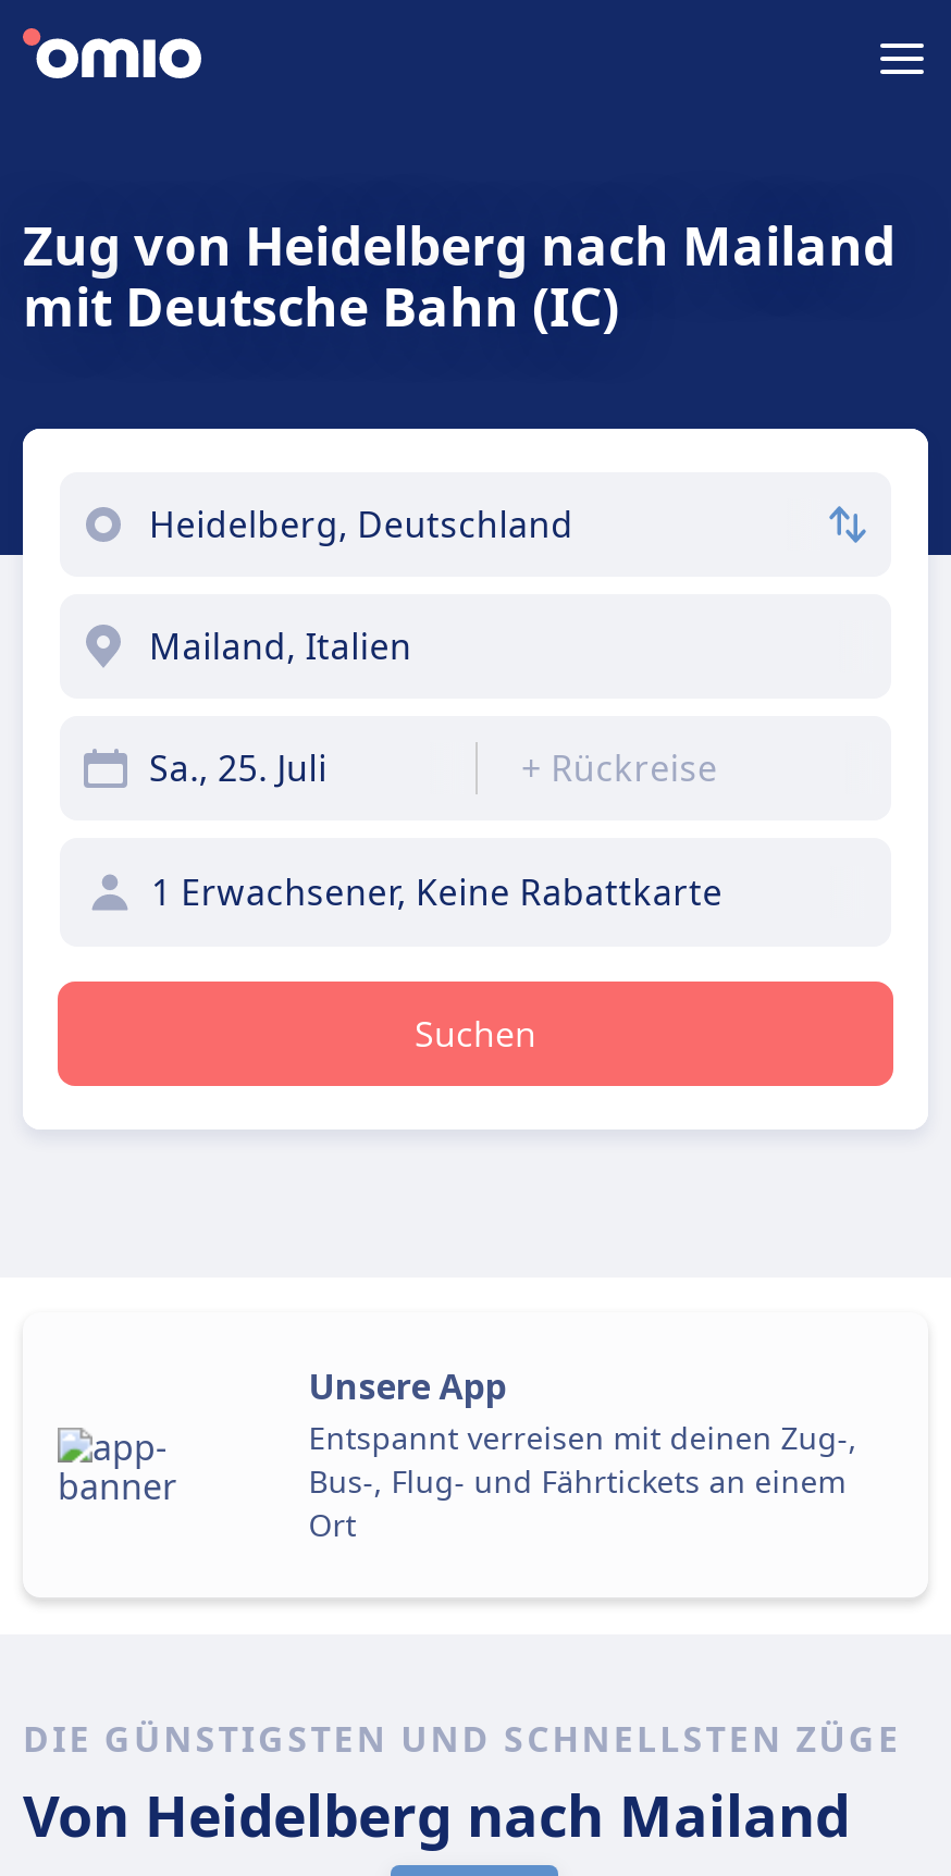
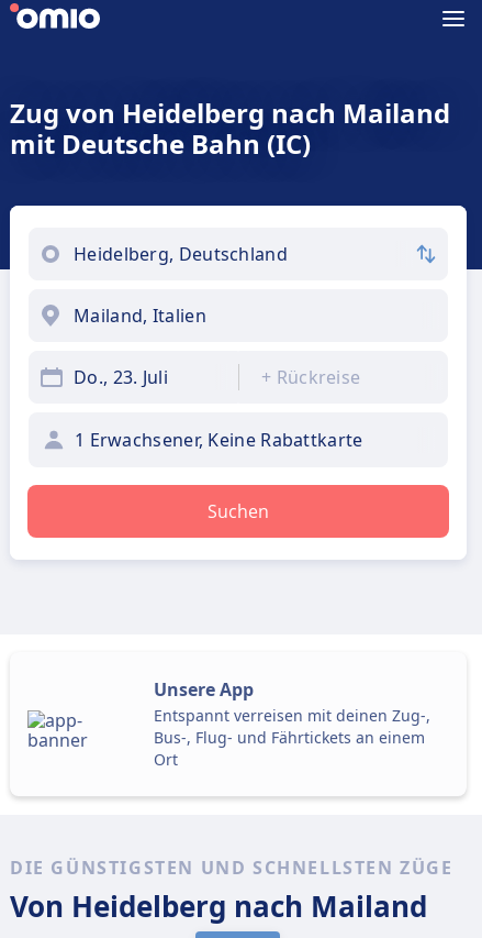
[149,744,327,792] Sa., 25. Juli -> [74,365,168,389] Do., 23. Juli

